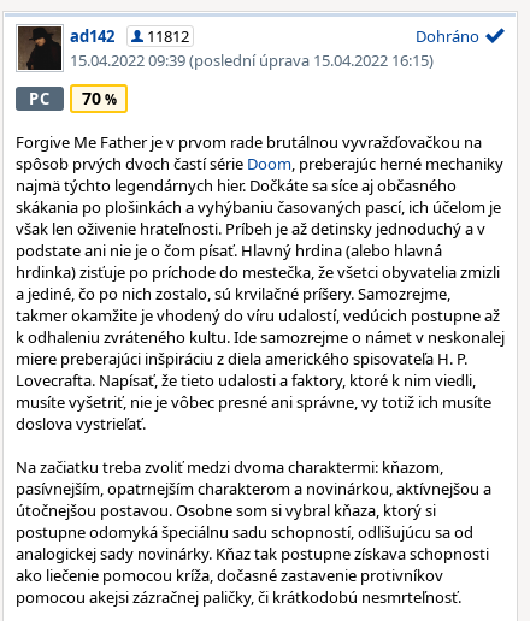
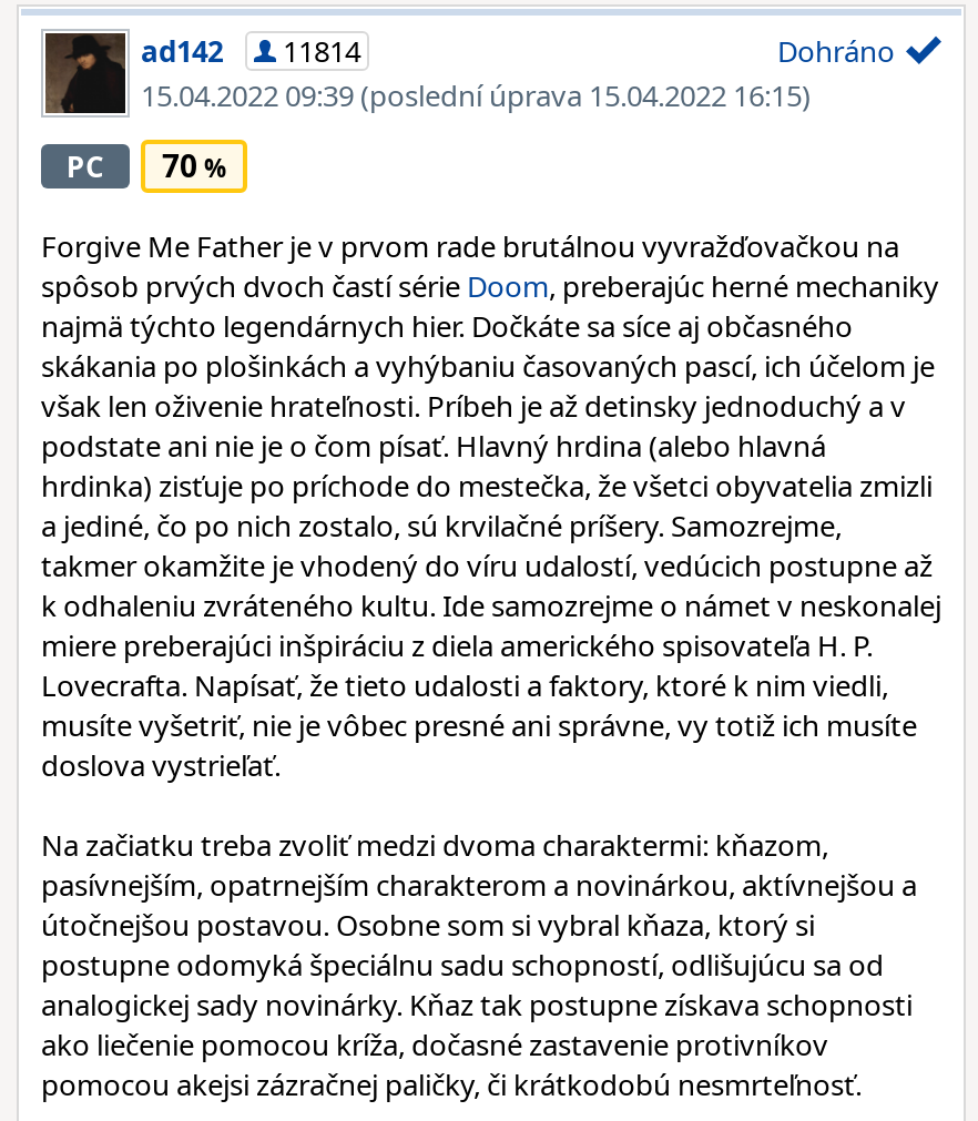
[70,25,189,47] ad142 11812 -> [141,31,360,71] ad142 11814

